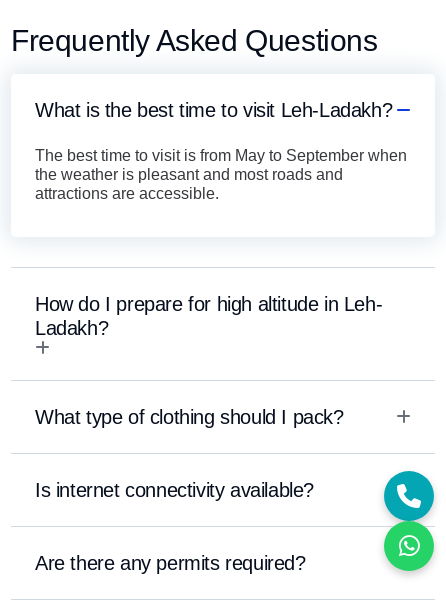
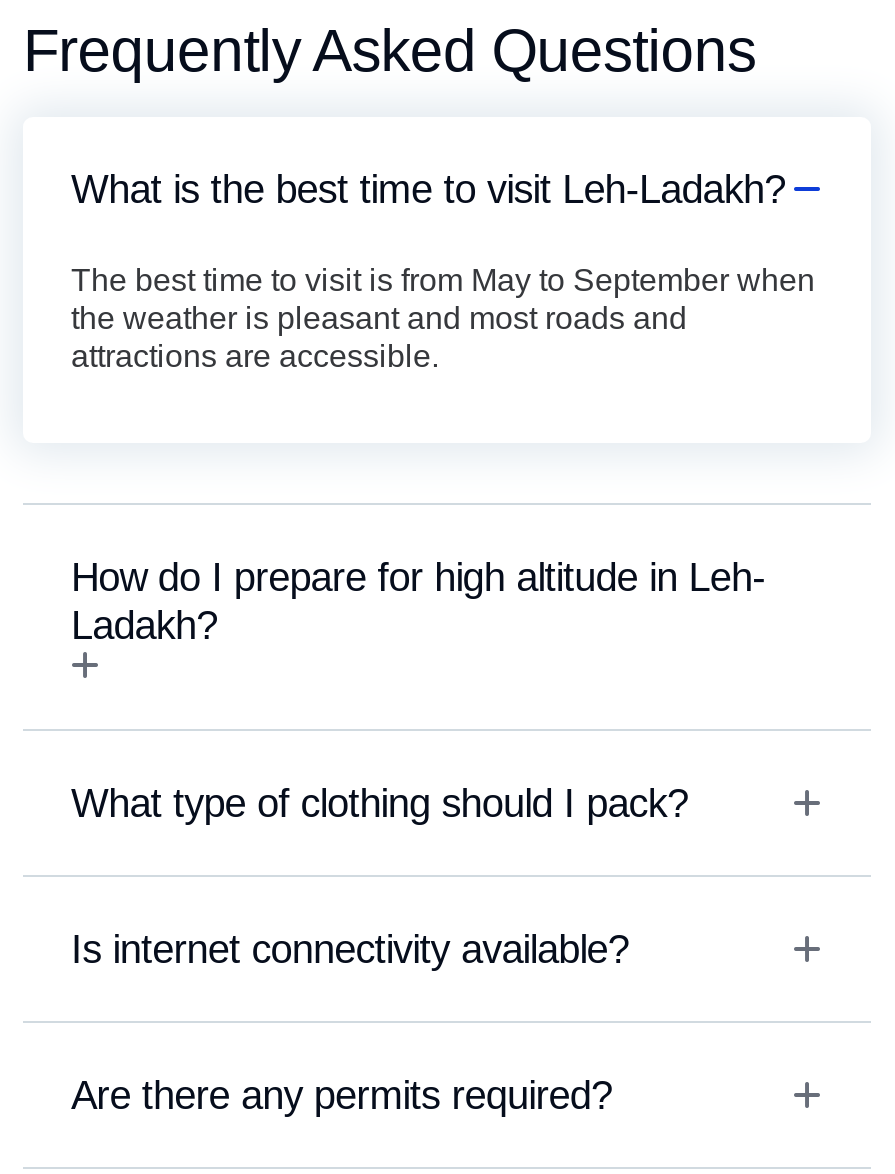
[382,470,436,575] [image] -> none

